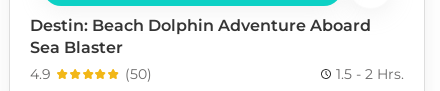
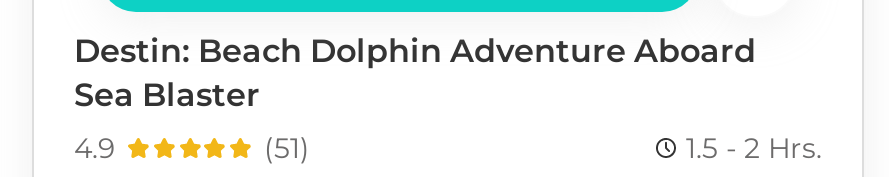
[125,65,152,83] (50) -> [264,130,310,166] (51)

